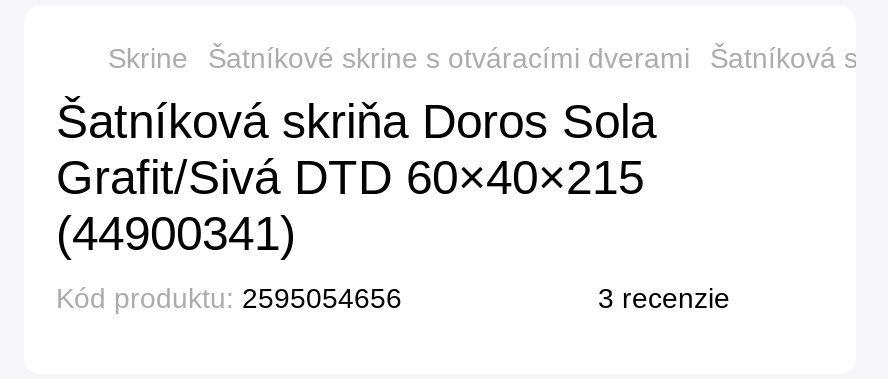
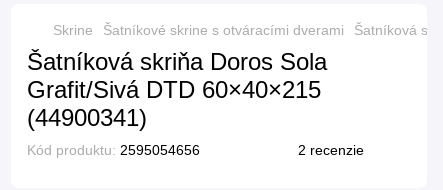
[598,282,730,314] 3 recenzie -> [298,142,364,158] 2 recenzie

